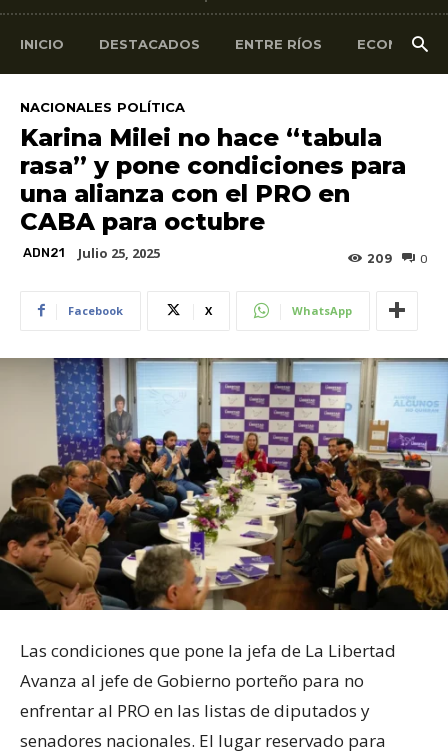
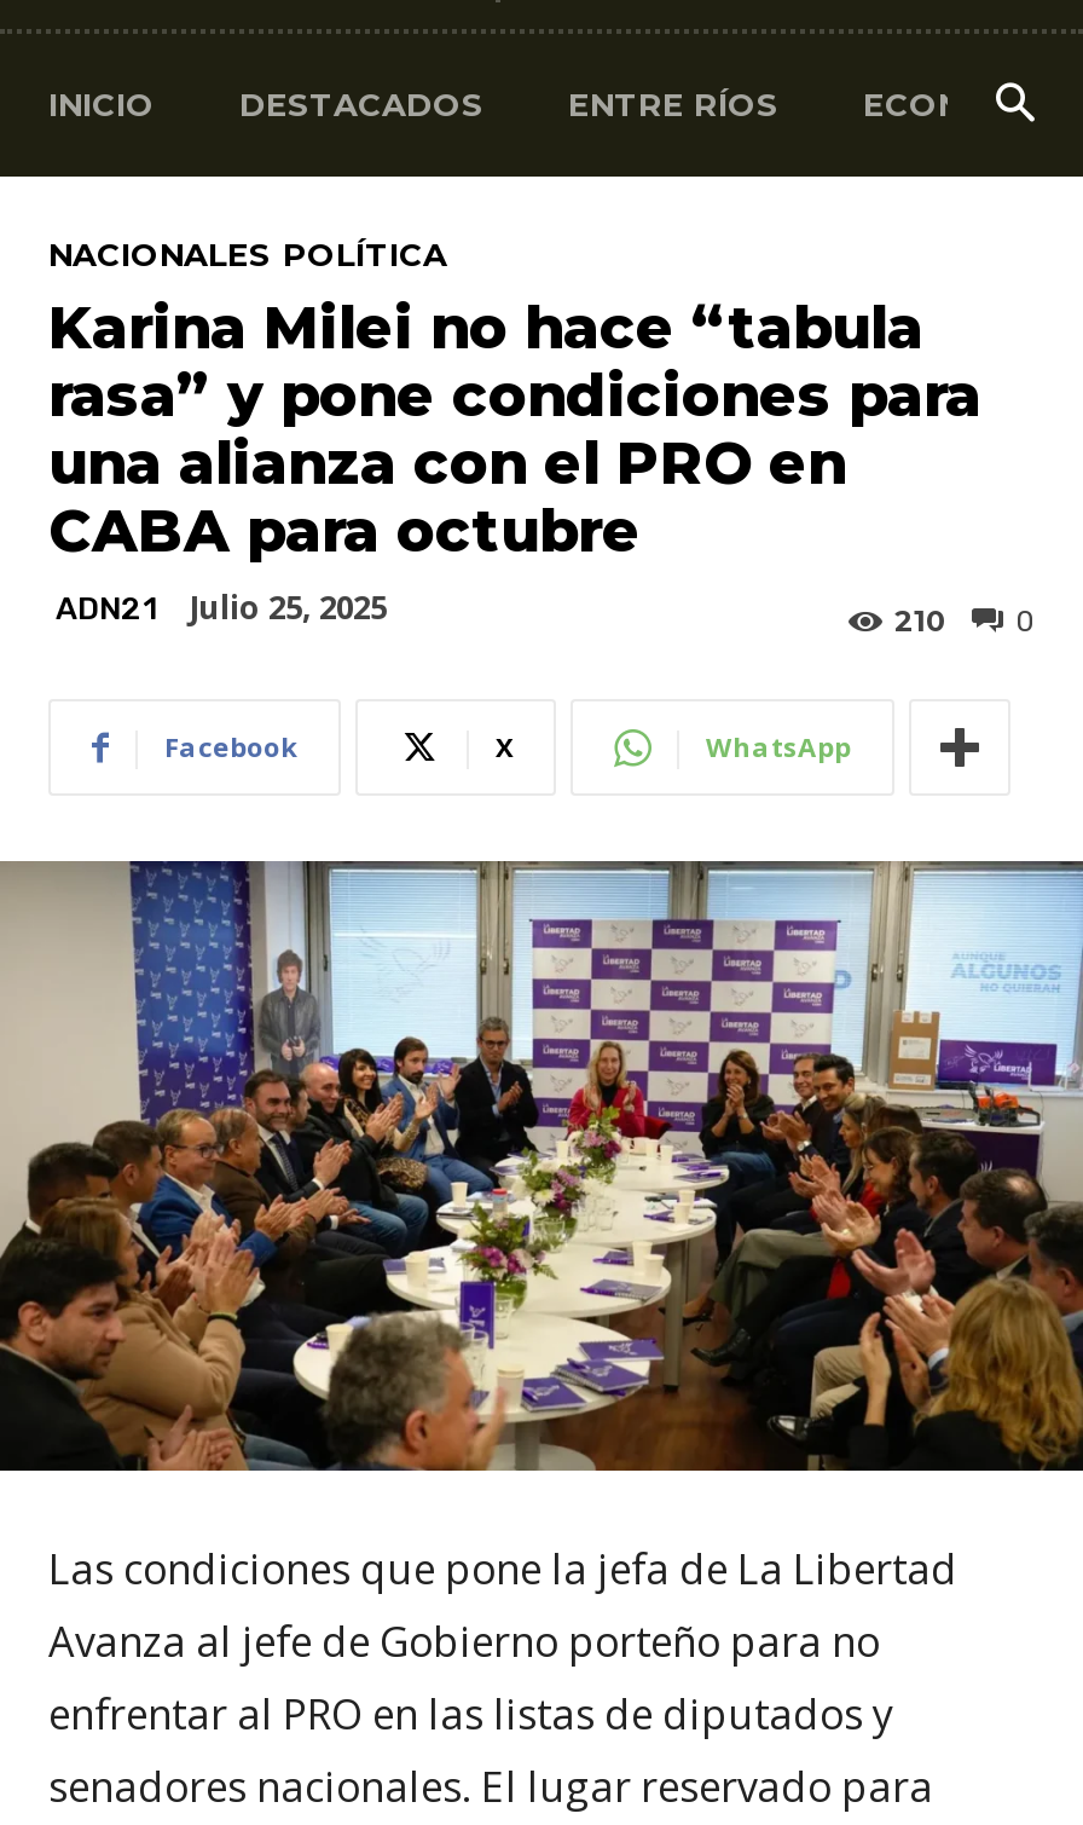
[367,250,428,266] 209 0 -> [894,602,1035,639] 210 0

